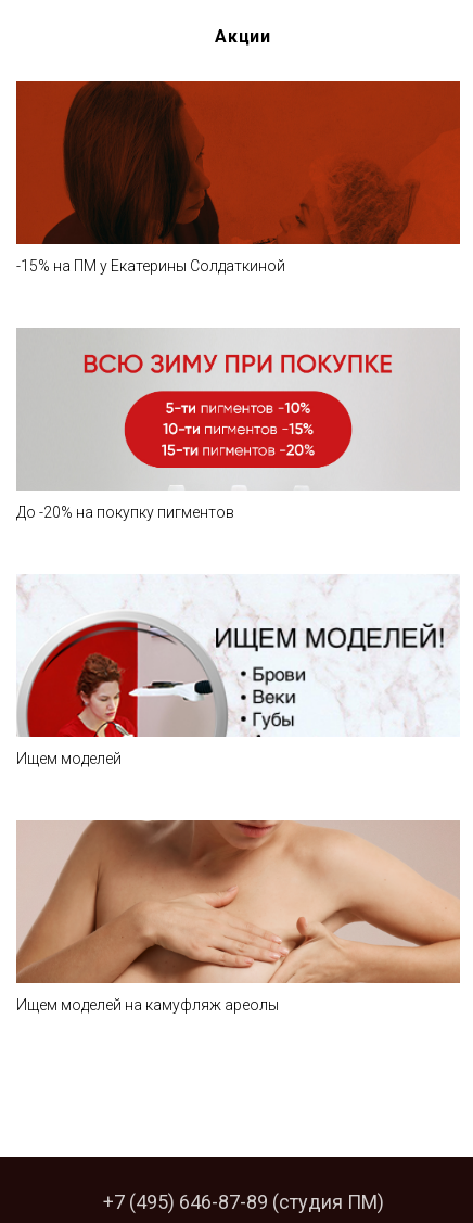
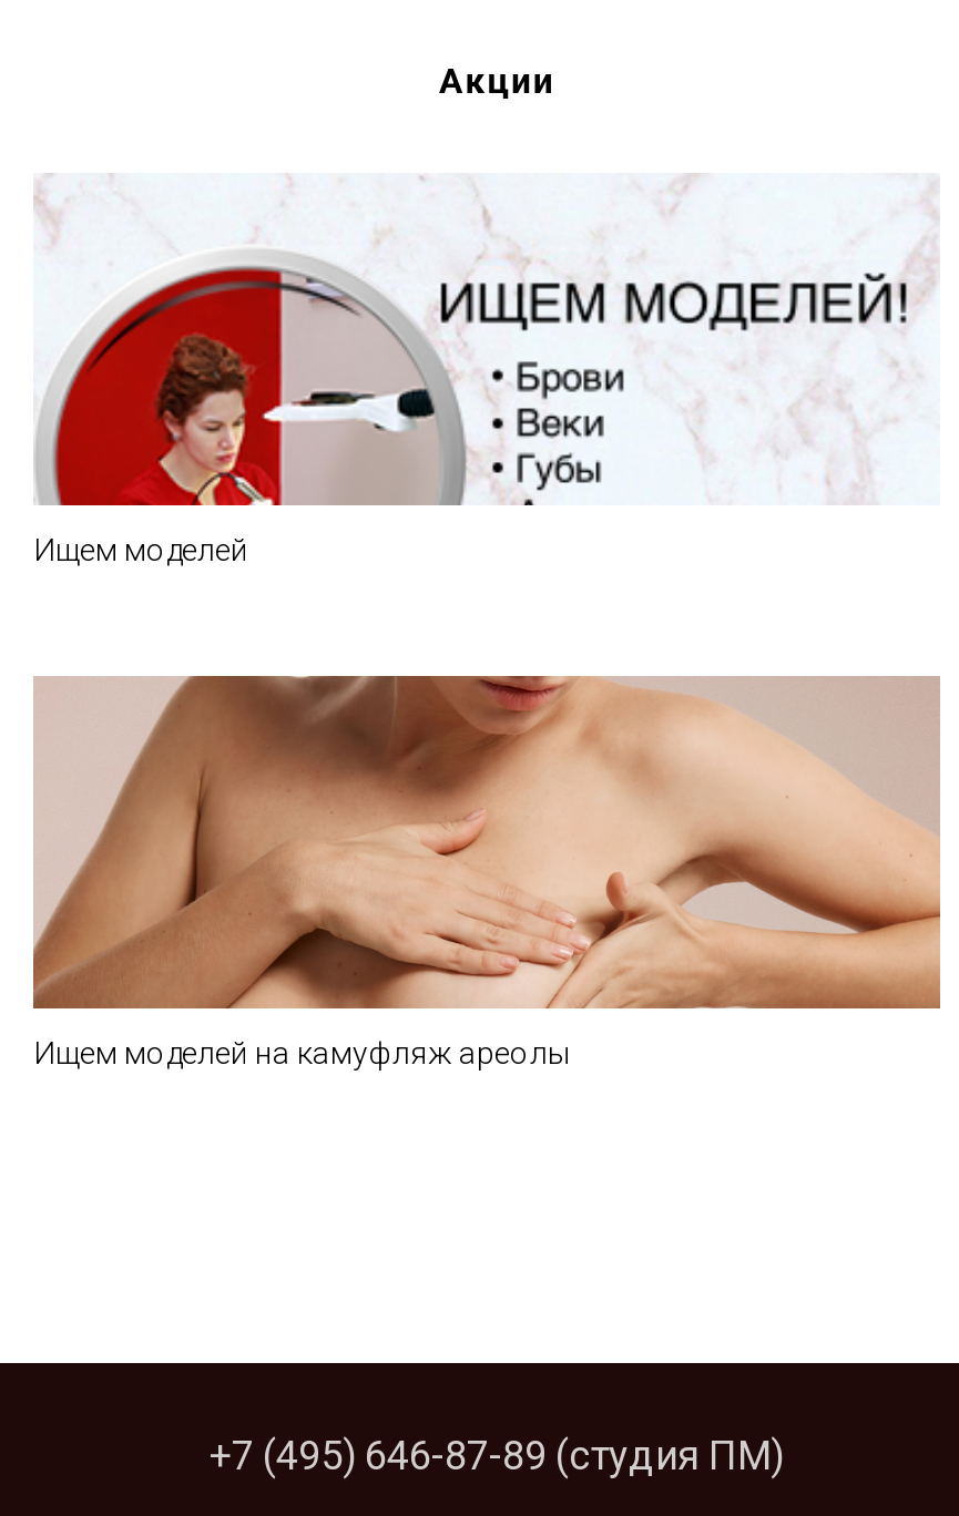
[15,80,461,274] [image] | -15% на ПМ у Екатерины Солдаткиной -> none
[16,329,459,521] [image] | До -20% на покупку пигментов -> none

